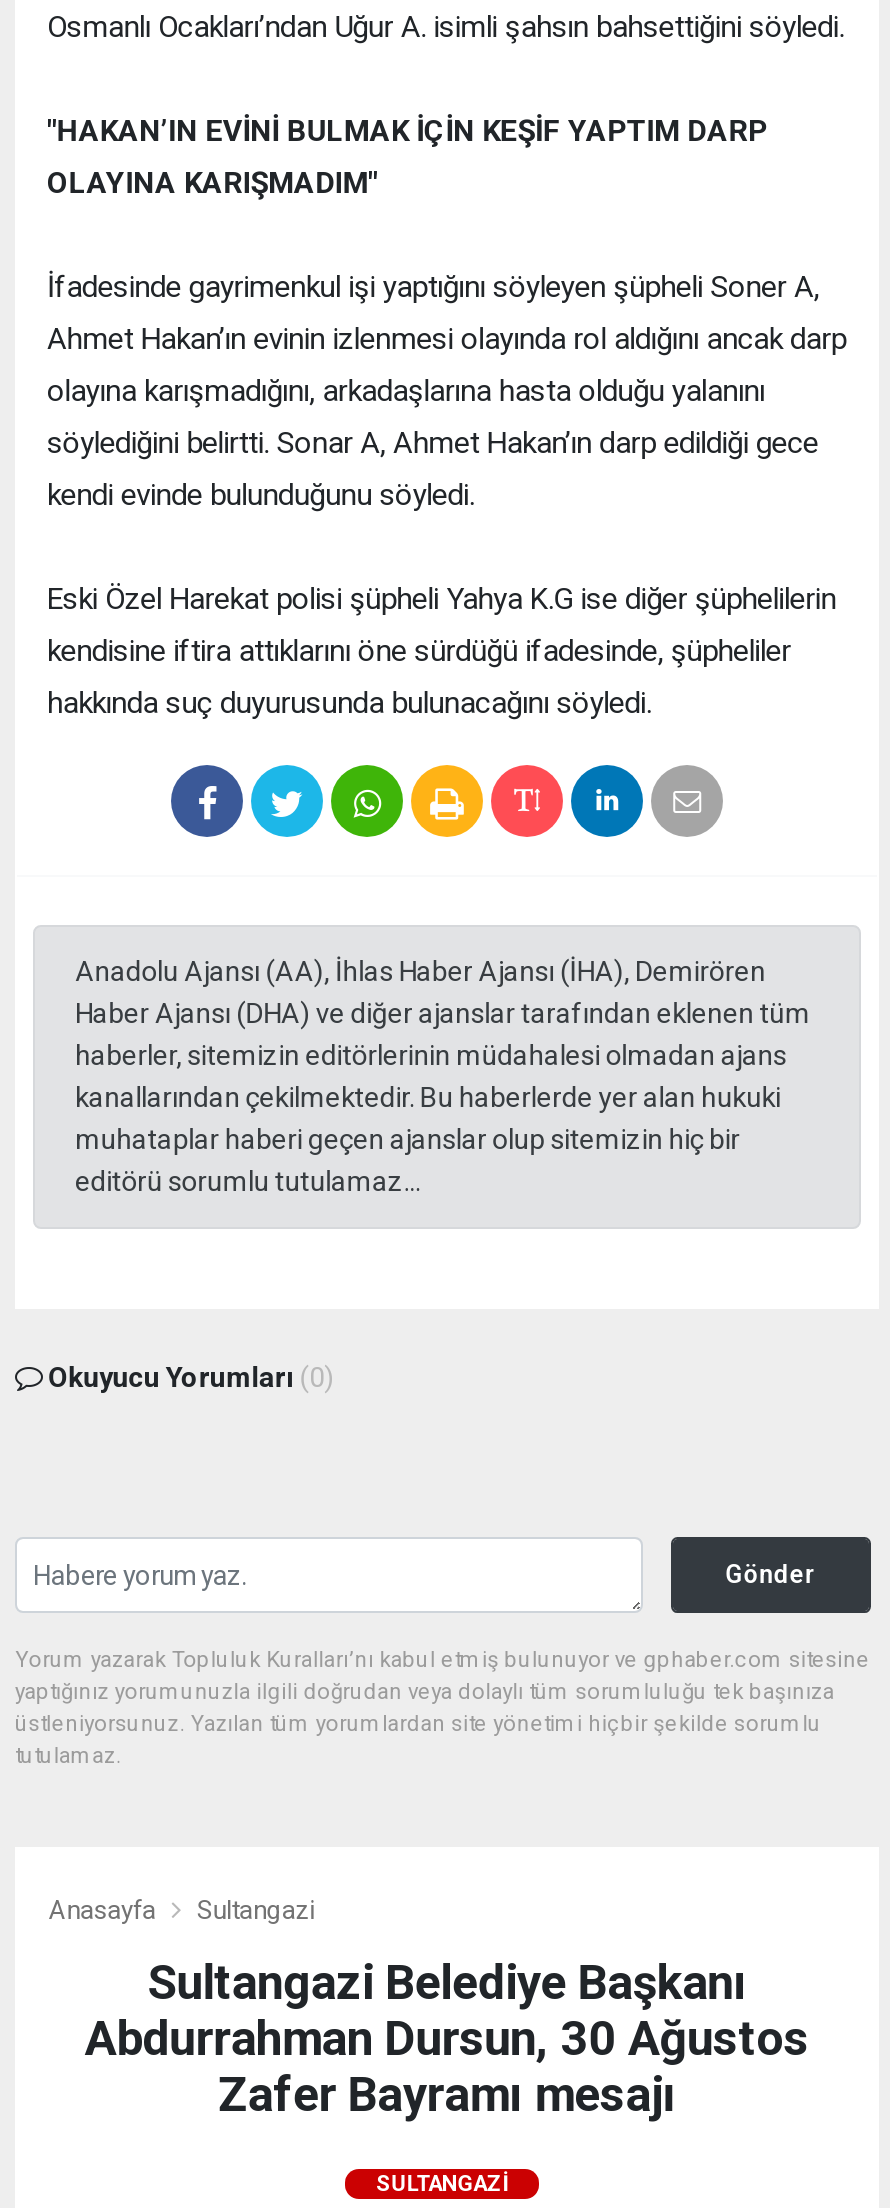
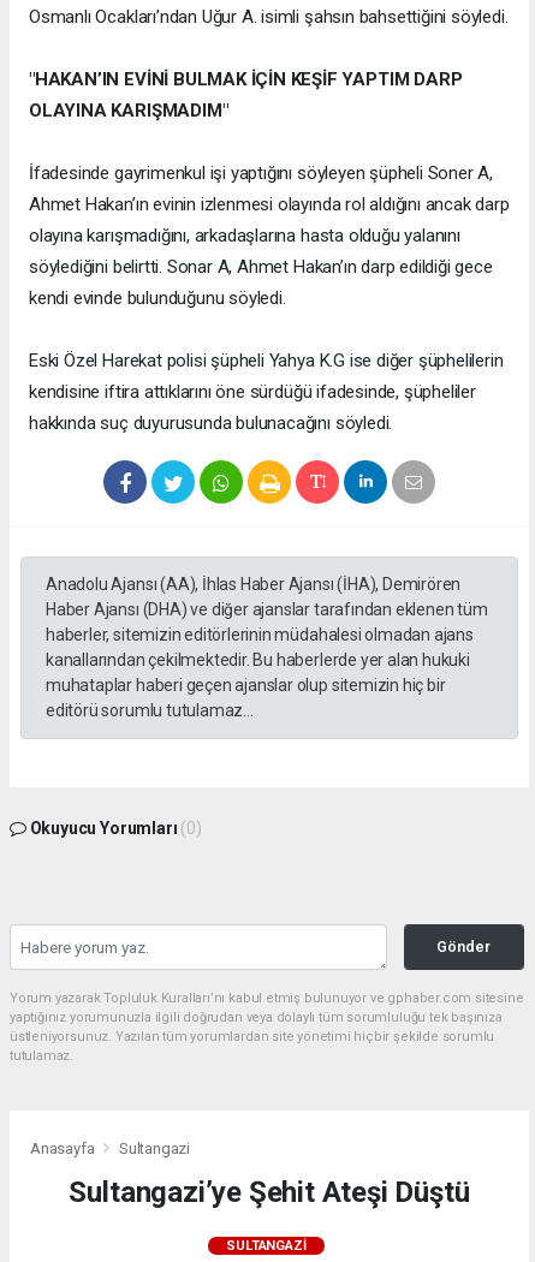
[85,1954,809,2122] Sultangazi Belediye Başkanı | Abdurrahman Dursun, 30 Ağustos | Zafer Bayramı mesajı -> [69,1175,469,1209] Sultangazi’ye Şehit Ateşi Düştü

